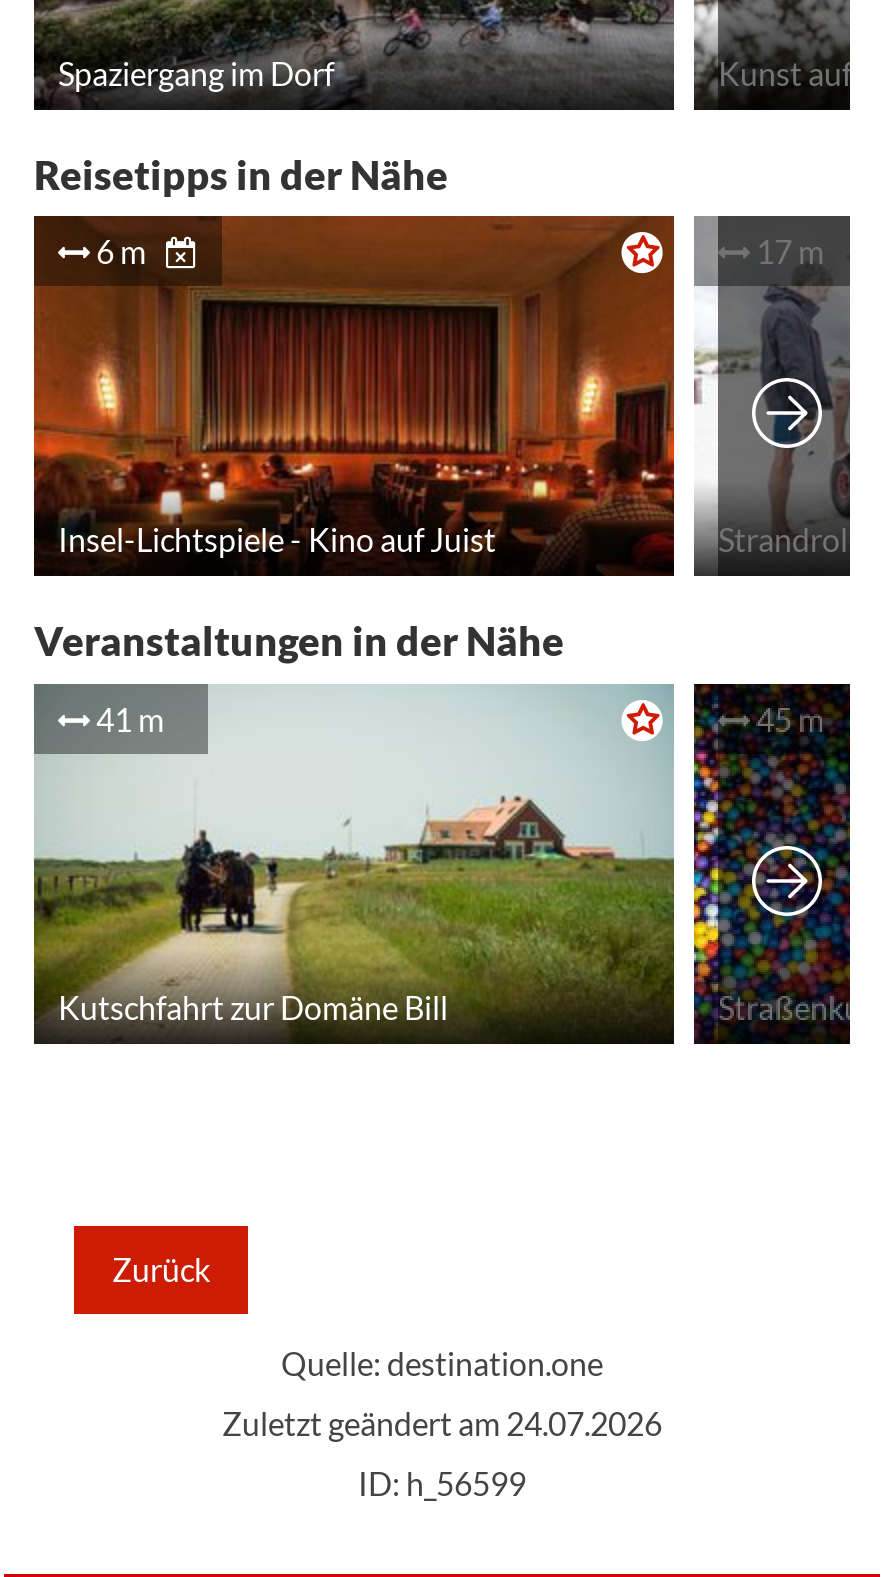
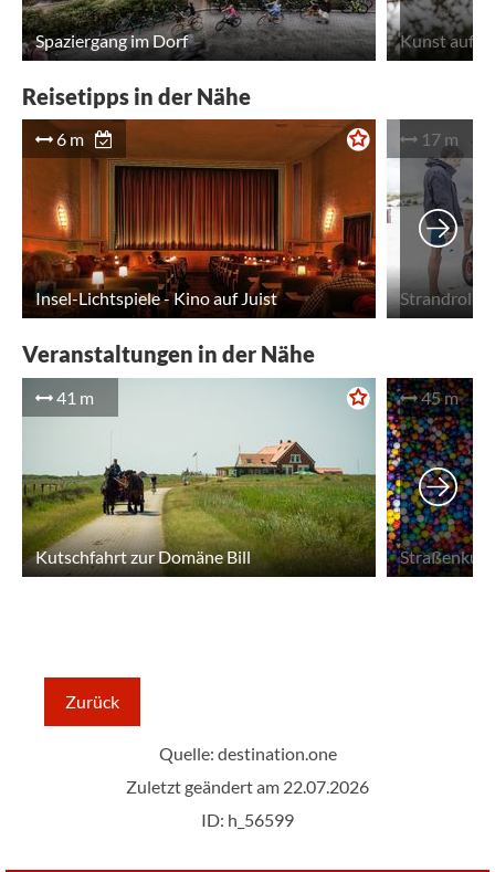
[222,1404,662,1442] Zuletzt geändert am 24.07.2026 -> [126,776,369,797] Zuletzt geändert am 22.07.2026

